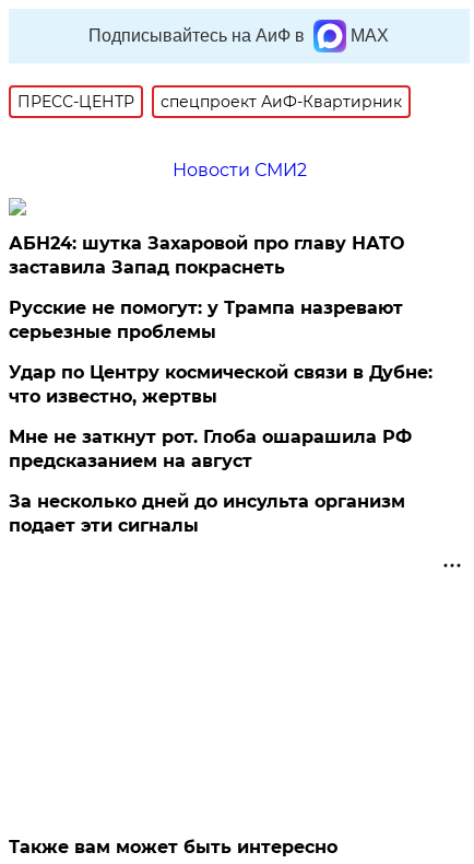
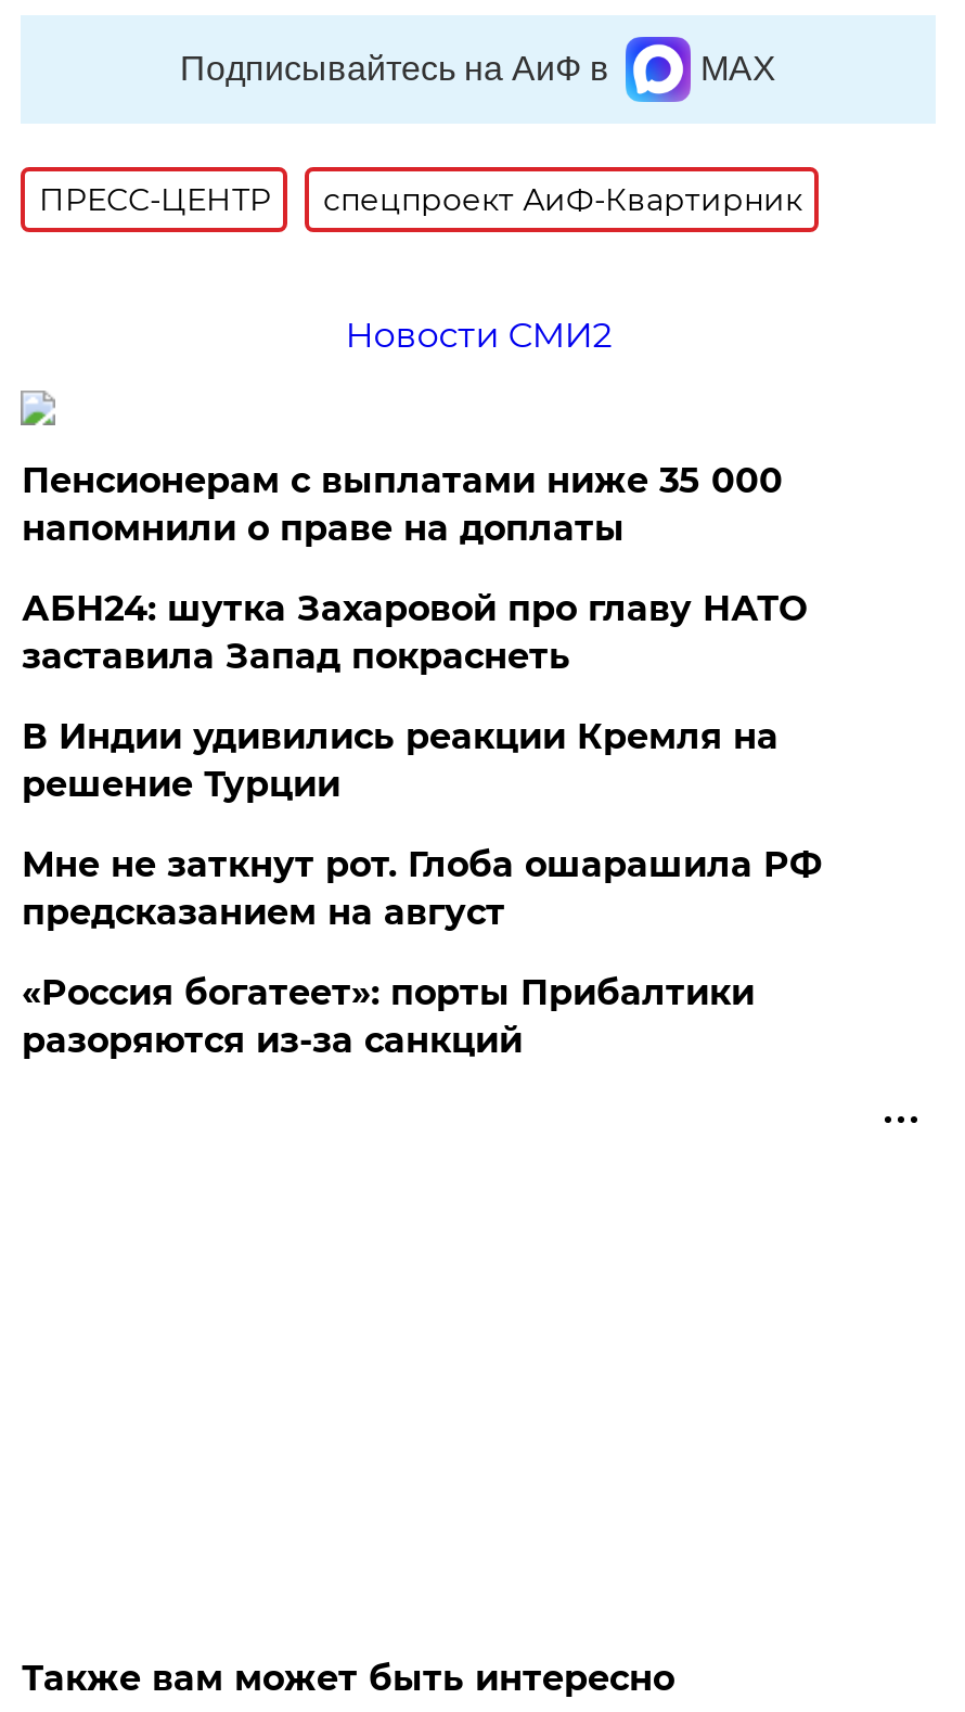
none -> [21,460,783,549] Пенсионерам с выплатами ниже 35 000 | напомнили о праве на доплаты
moved [9,233,405,278] -> [21,588,806,677]: АБН24: шутка Захаровой про главу НАТО | заставила Запад покраснеть
[9,297,433,407] Русские не помогут: у Трампа назревают | серьезные проблемы | Удар по Центру космической связи в Дубне: | что известно, жертвы -> [21,716,778,805] В Индии удивились реакции Кремля на | решение Турции
[9,491,406,536] За несколько дней до инсульта организм | подает эти сигналы -> [21,972,754,1061] «Россия богатеет»: порты Прибалтики | разоряются из-за санкций

